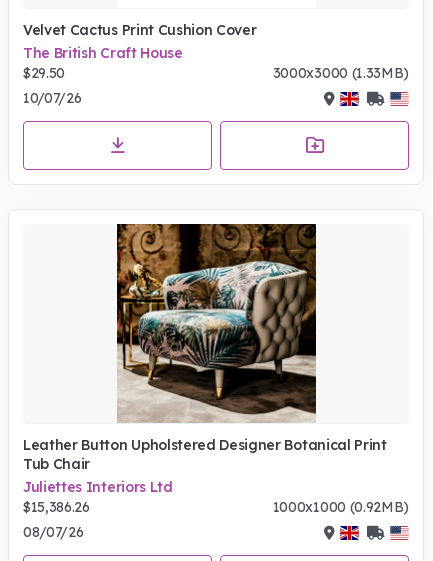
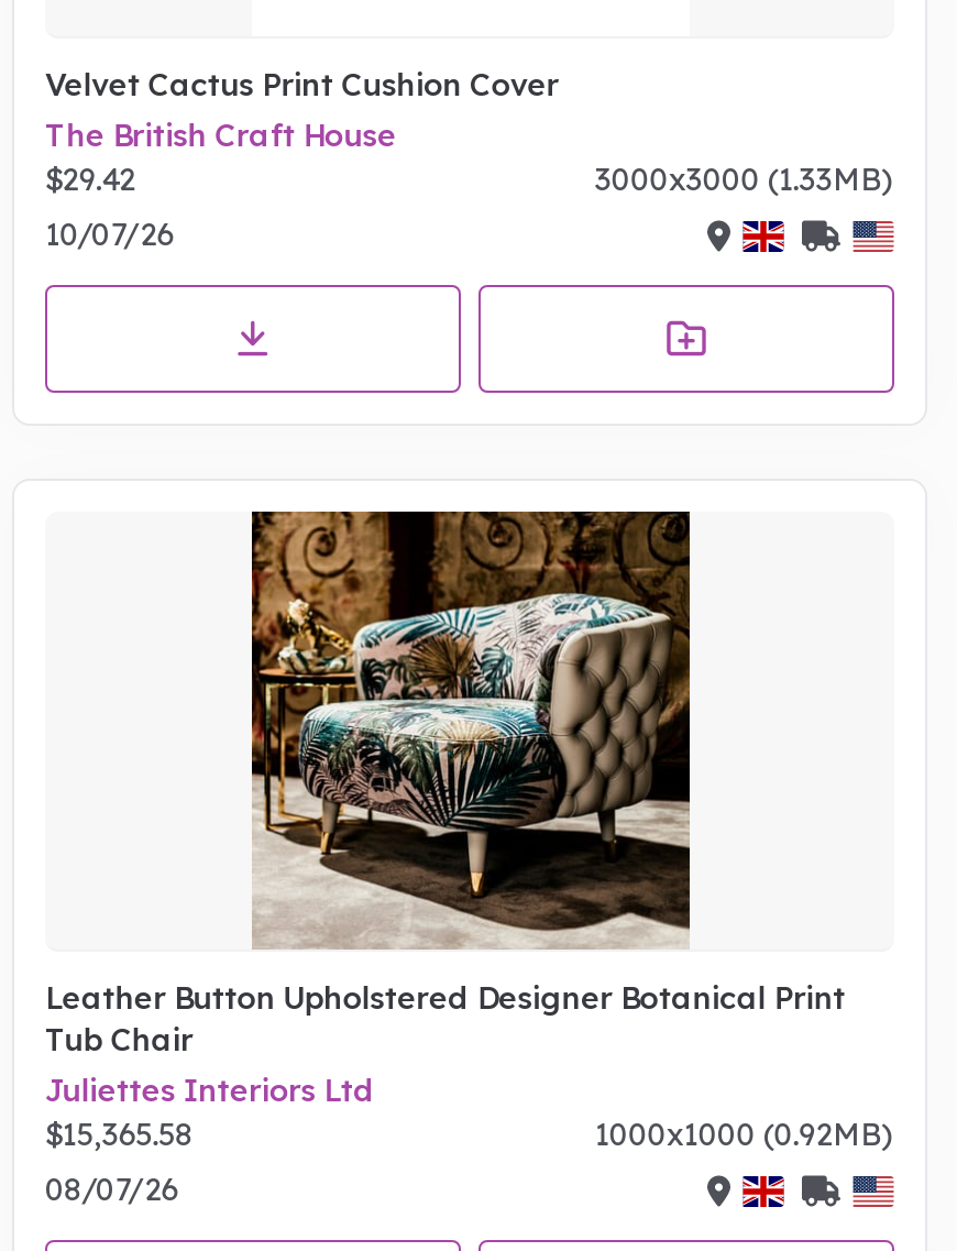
[23,64,65,82] $29.50 -> [45,160,136,199] $29.42
[23,498,90,516] $15,386.26 -> [45,1115,192,1154] $15,365.58

